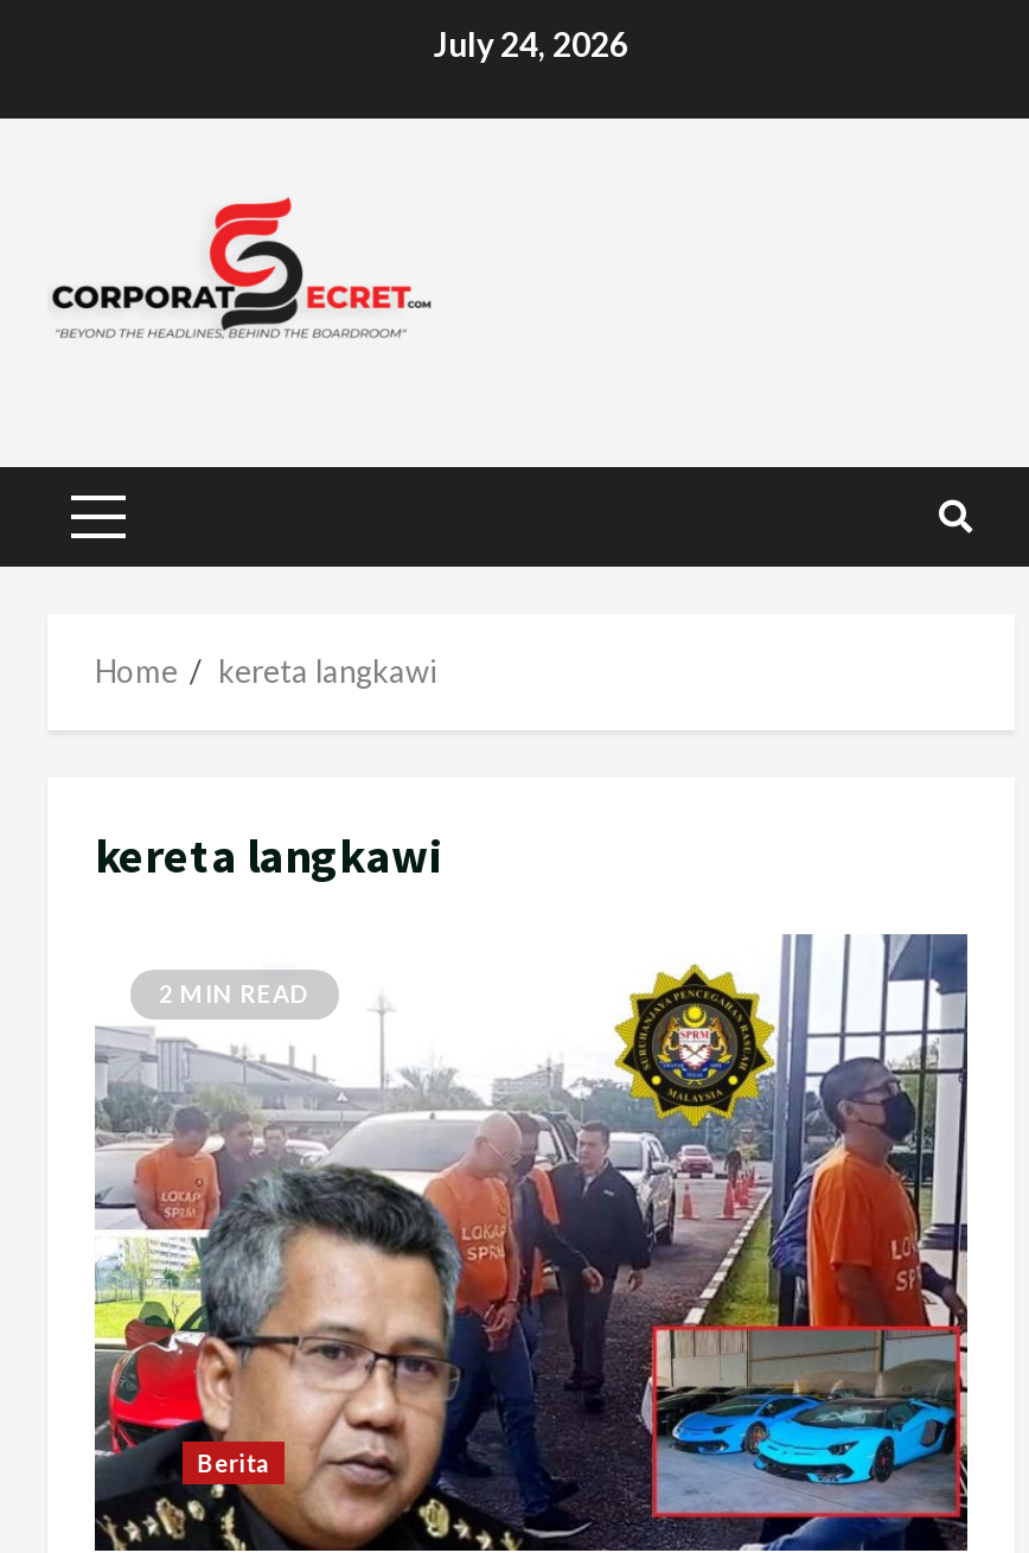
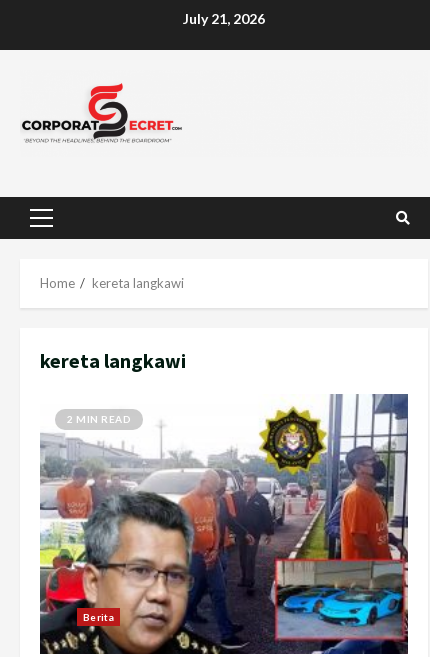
[434,23,628,63] July 24, 2026 -> [183,9,265,26] July 21, 2026

